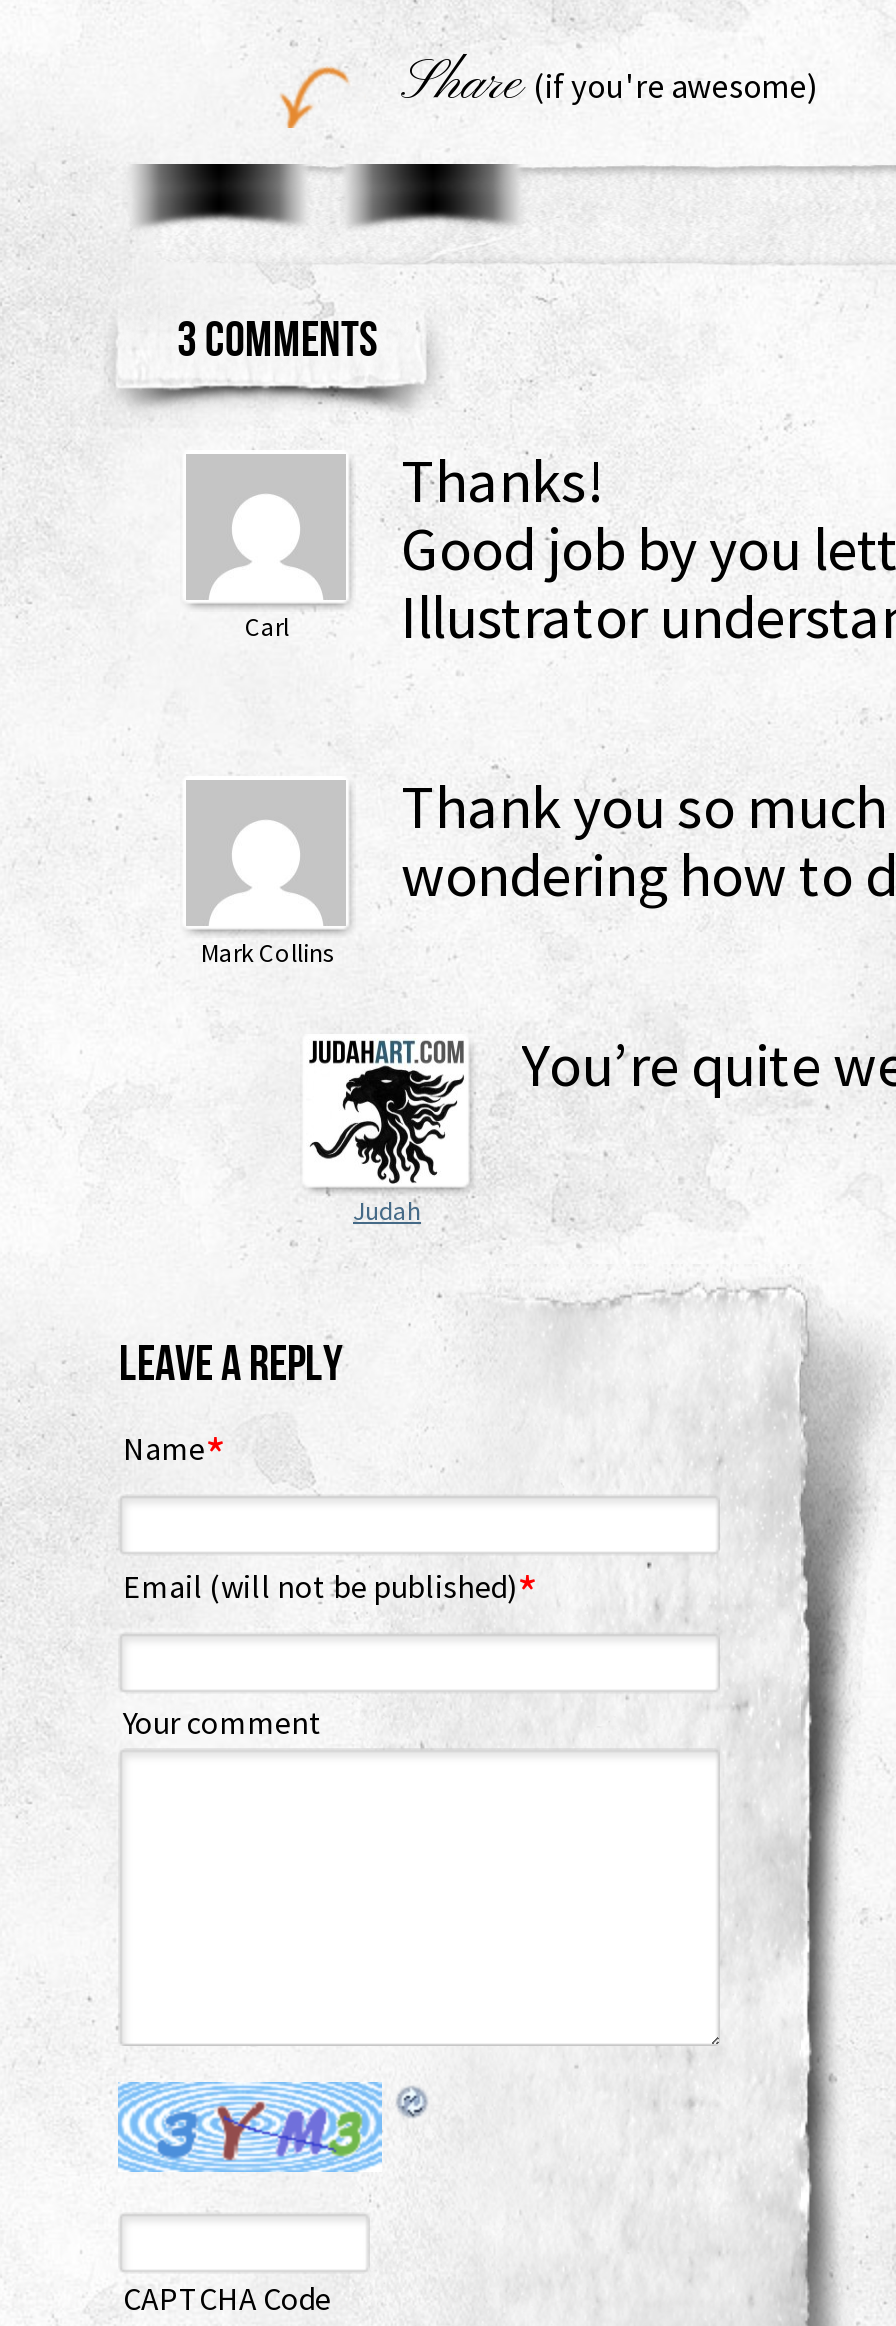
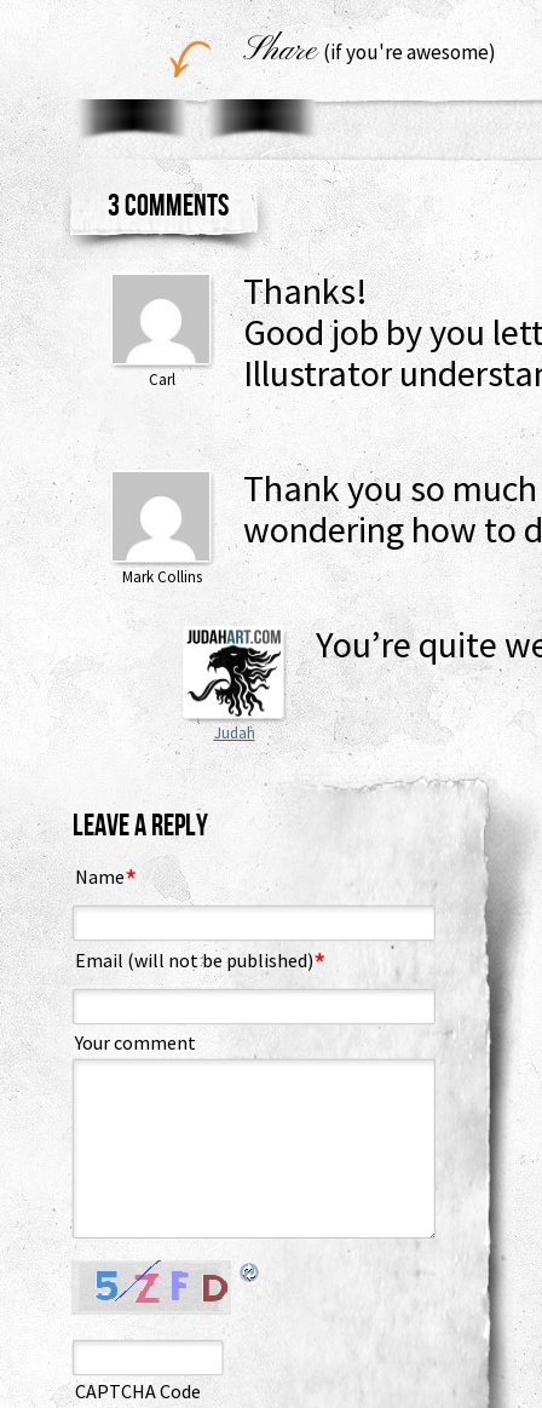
[116,2082,384,2172] [image] -> [73,1260,231,1314] [image]

